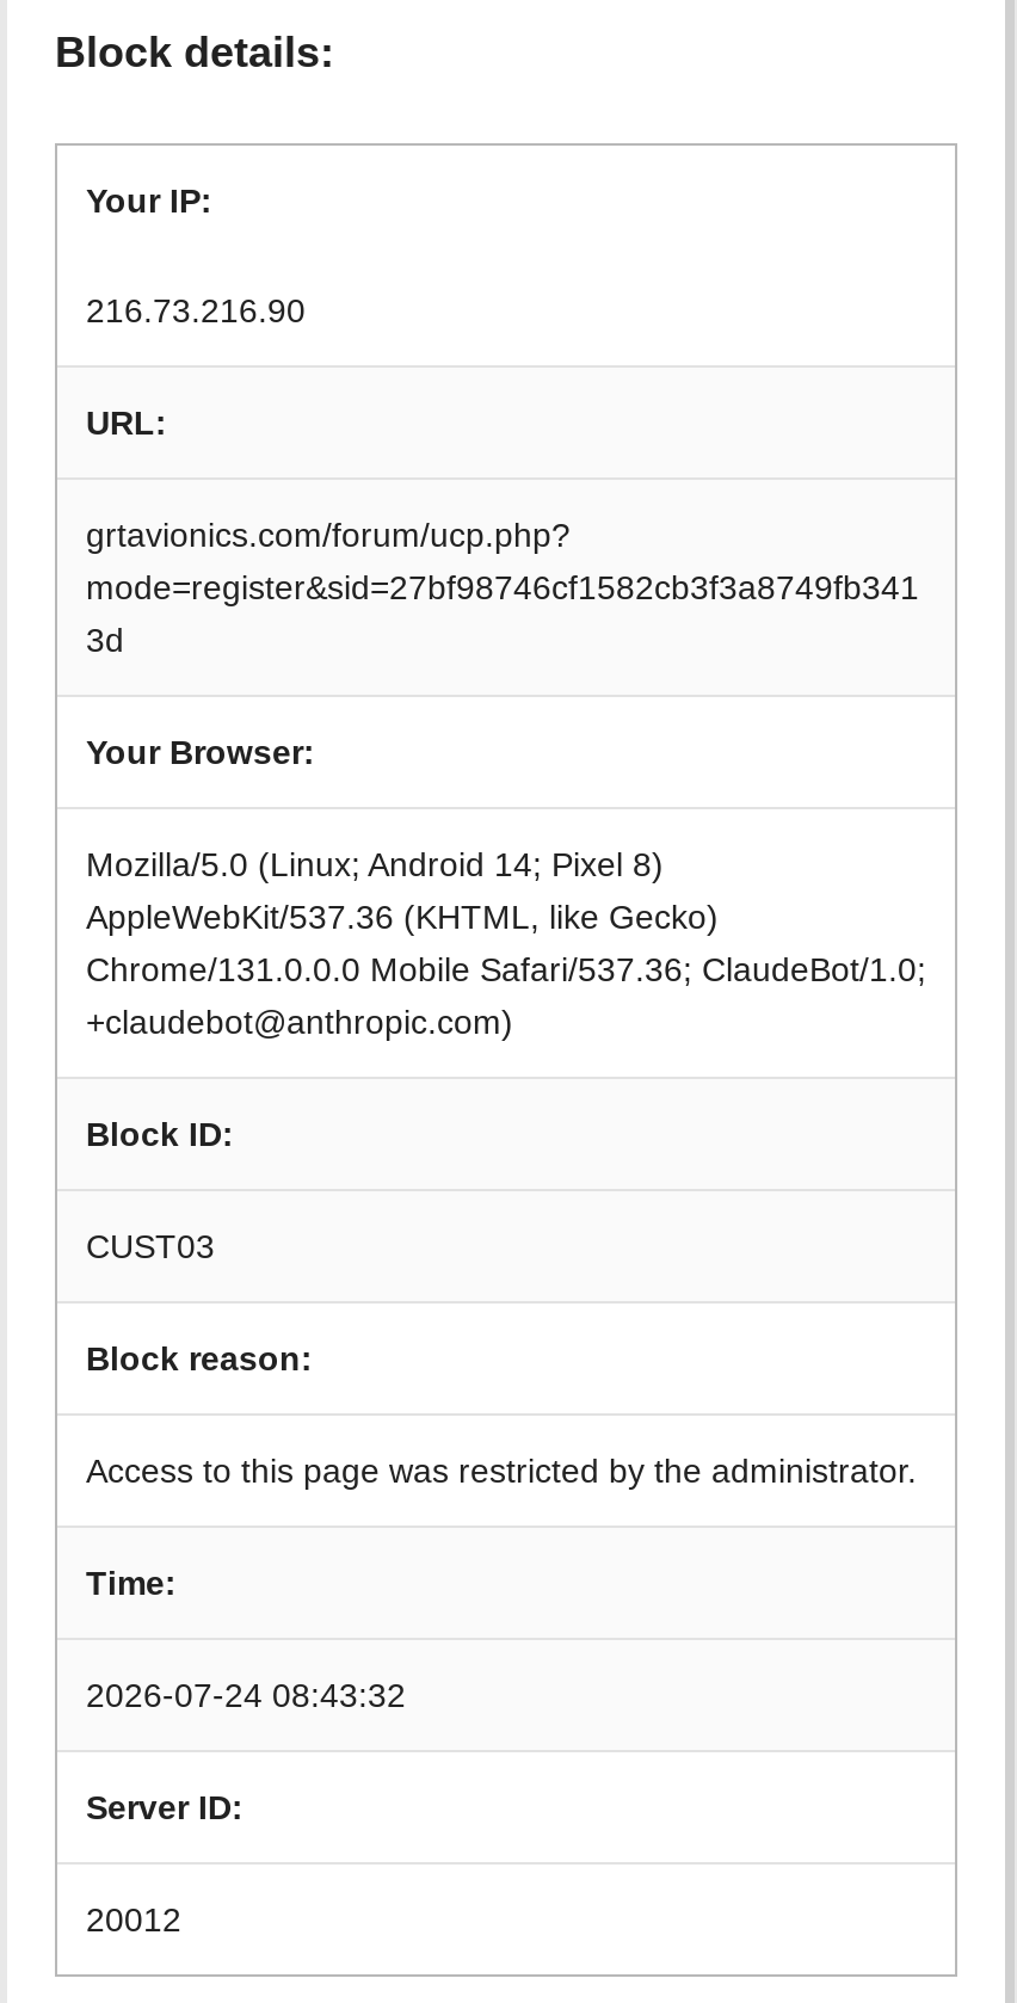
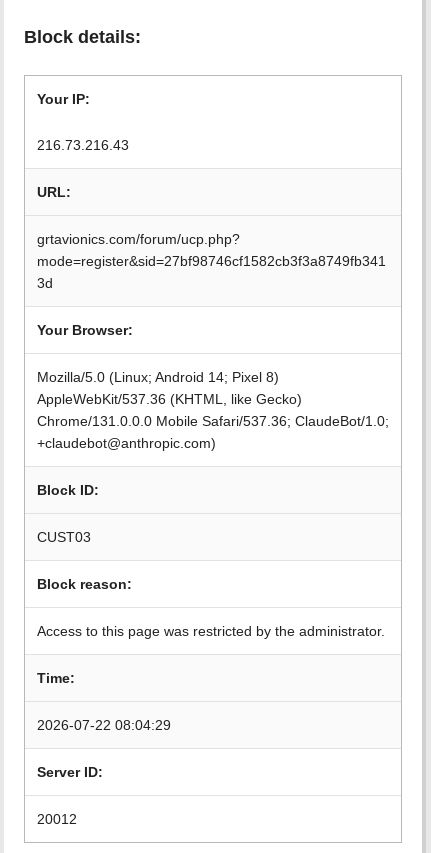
[86,291,306,329] 216.73.216.90 -> [37,137,129,153] 216.73.216.43
[86,1676,406,1714] 2026-07-24 08:43:32 -> [37,717,171,733] 2026-07-22 08:04:29

